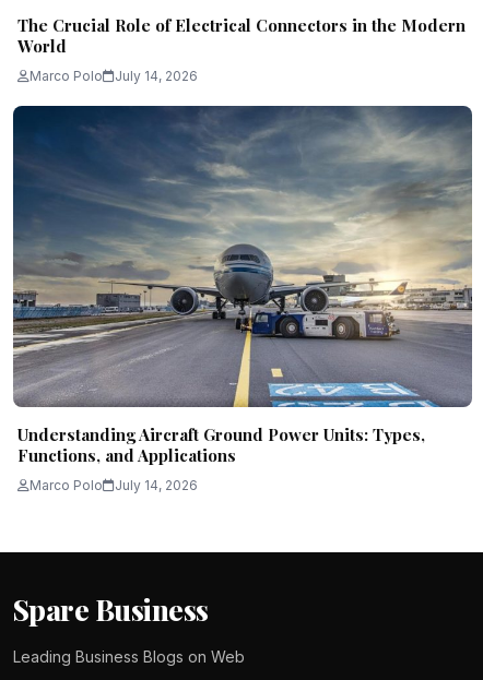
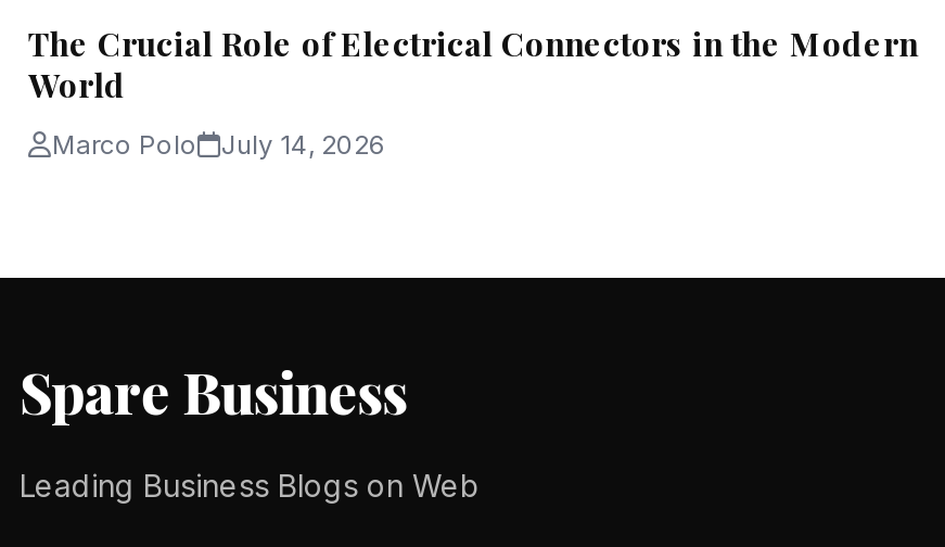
[12,105,473,494] [image] | Understanding Aircraft Ground Power Units: Types, | Functions, and Applications | Marco Polo | July 14, 2026 -> none

